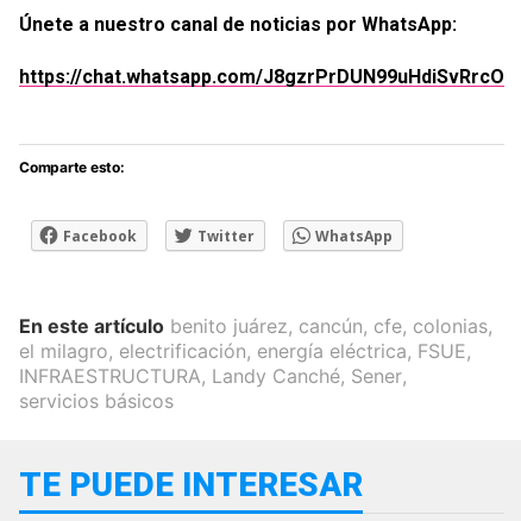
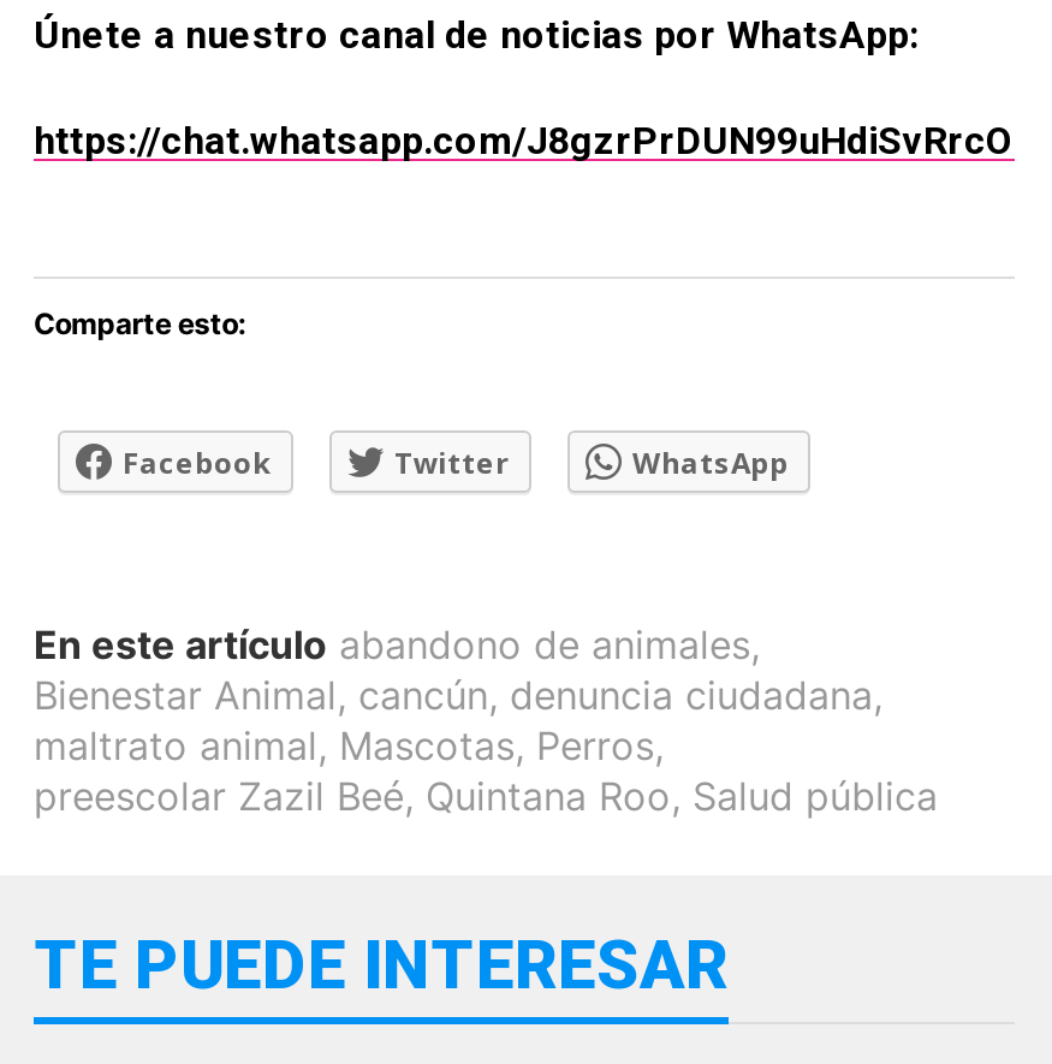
[19,314,492,412] En este artículo benito juárez, cancún, cfe, colonias, | el milagro, electrificación, energía eléctrica, FSUE, | INFRAESTRUCTURA, Landy Canché, Sener, | servicios básicos -> [34,620,938,819] En este artículo abandono de animales, | Bienestar Animal, cancún, denuncia ciudadana, | maltrato animal, Mascotas, Perros, | preescolar Zazil Beé, Quintana Roo, Salud pública

